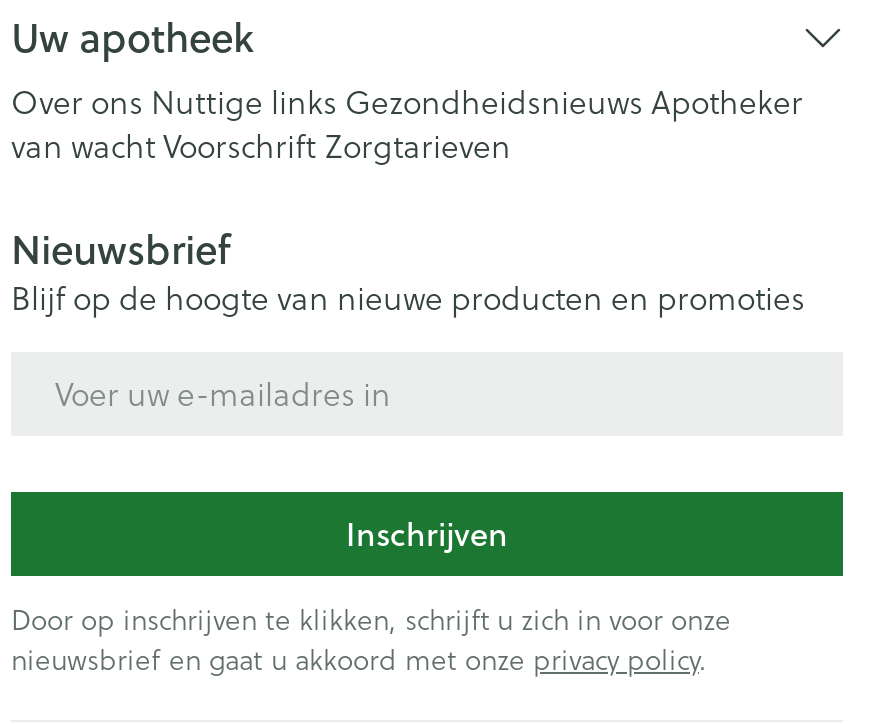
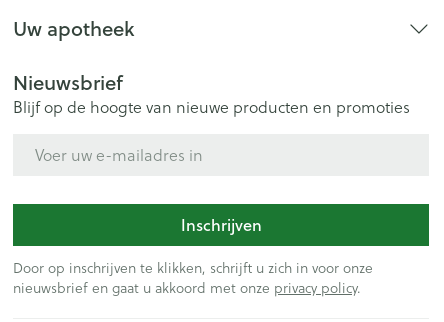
[11,80,803,168] Over ons Nuttige links Gezondheidsnieuws Apotheker | van wacht Voorschrift Zorgtarieven -> none

